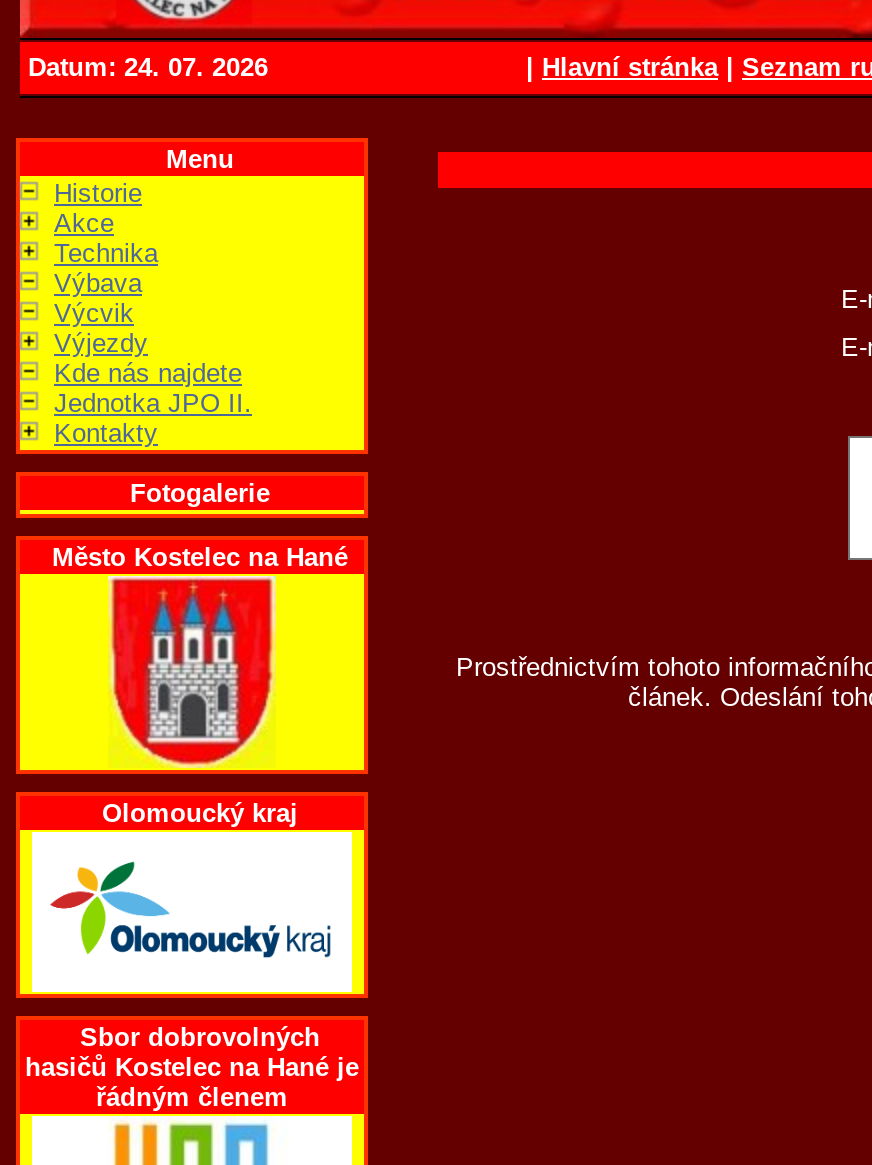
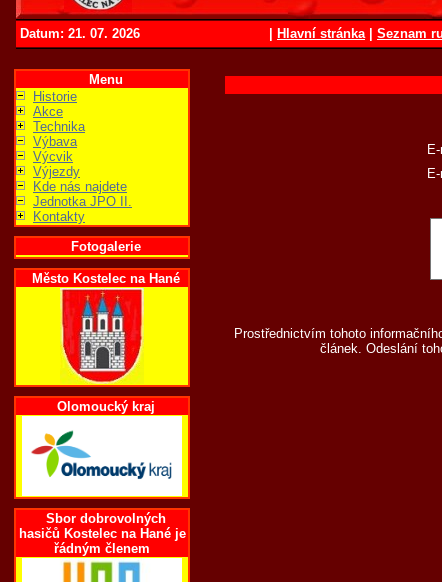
[20,52,284,82] Datum: 24. 07. 2026 -> [16,26,148,41] Datum: 21. 07. 2026

